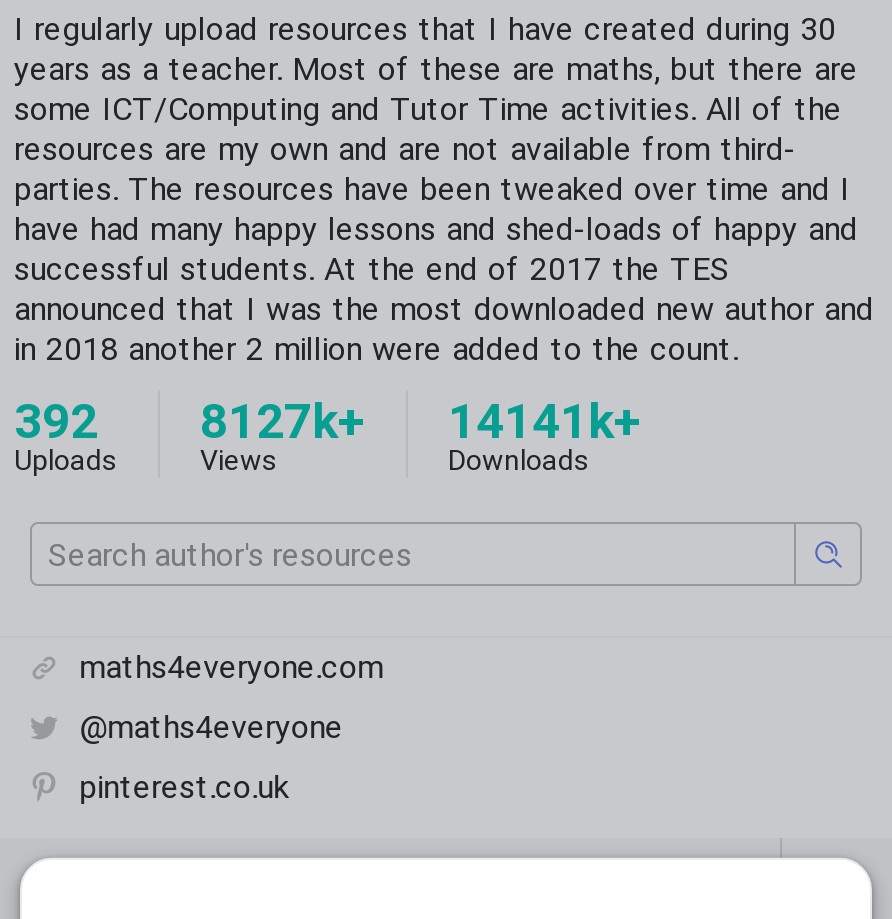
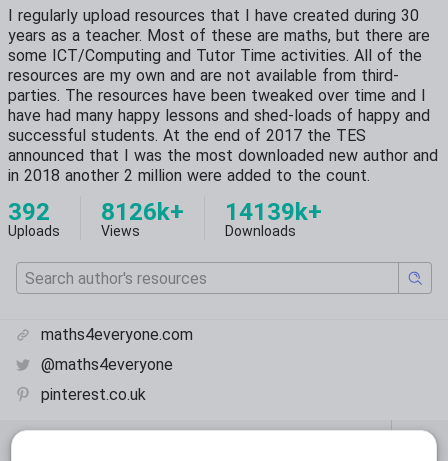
[200,392,366,450] 8127k+ -> [101,197,184,226] 8126k+
[448,392,642,450] 14141k+ -> [225,197,322,226] 14139k+

